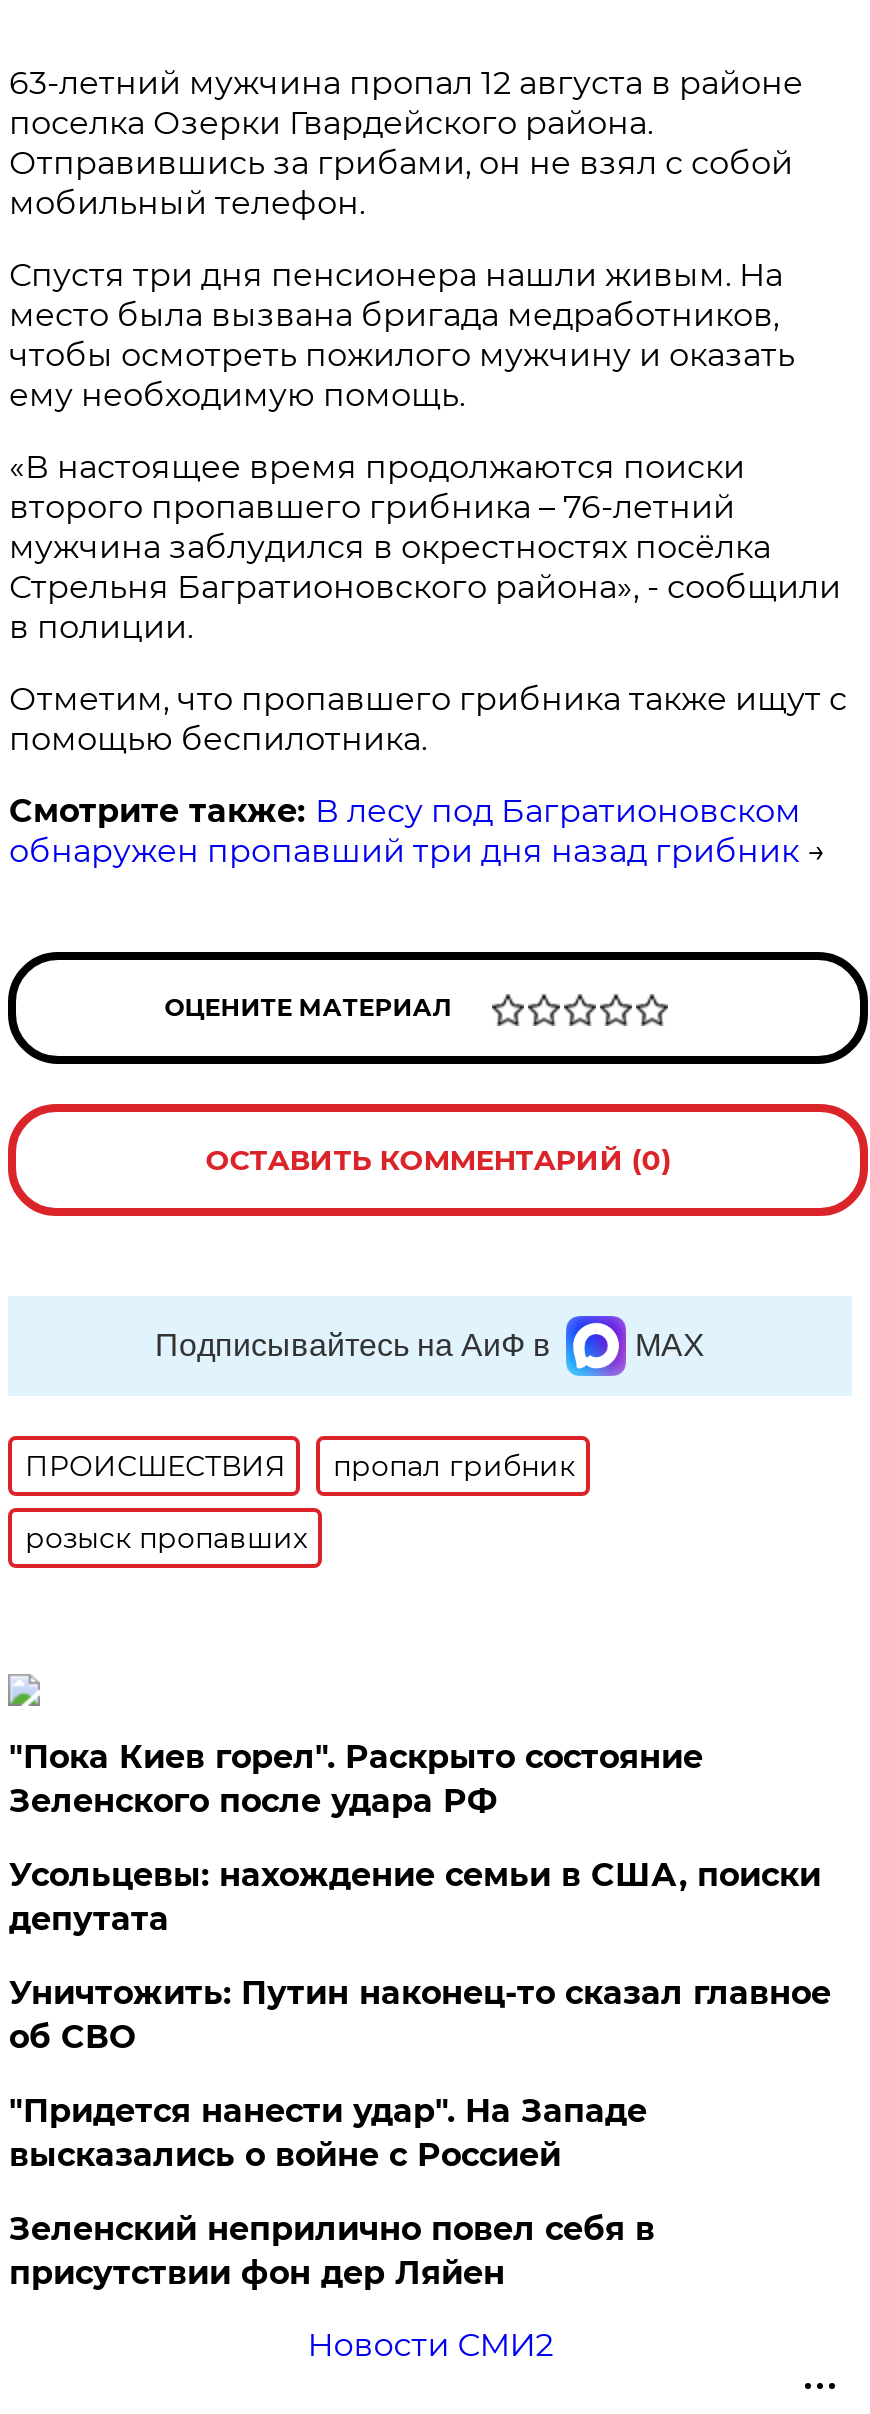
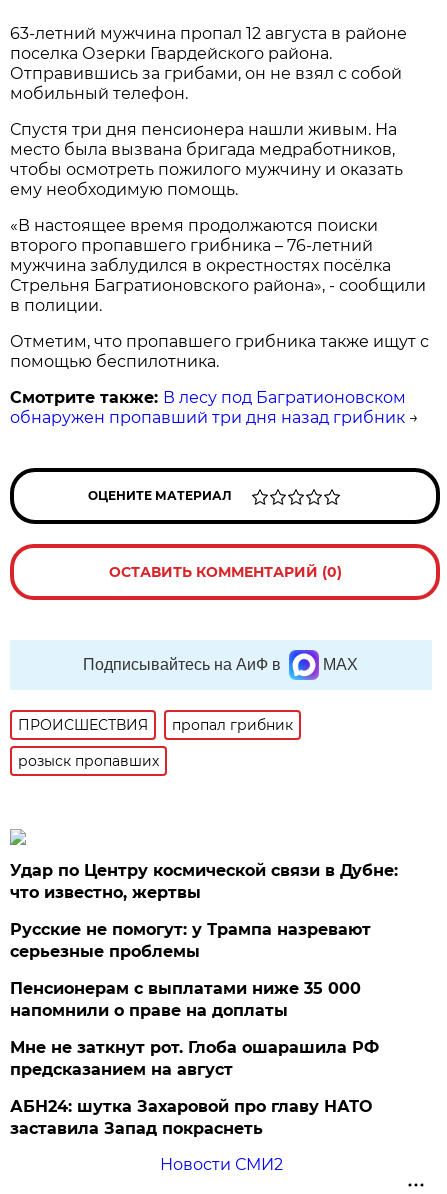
[9,1738,703,1820] "Пока Киев горел". Раскрыто состояние | Зеленского после удара РФ -> [10,861,398,902] Удар по Центру космической связи в Дубне: | что известно, жертвы
[9,1856,821,1938] Усольцевы: нахождение семьи в США, поиски | депутата -> [10,920,371,961] Русские не помогут: у Трампа назревают | серьезные проблемы
[9,1974,831,2056] Уничтожить: Путин наконец-то сказал главное | об СВО -> [10,979,361,1020] Пенсионерам с выплатами ниже 35 000 | напомнили о праве на доплаты
[9,2092,647,2174] "Придется нанести удар". На Западе | высказались о войне с Россией -> [10,1038,379,1079] Мне не заткнут рот. Глоба ошарашила РФ | предсказанием на август
[9,2210,655,2292] Зеленский неприлично повел cебя в | присутствии фон дер Ляйен -> [10,1097,372,1138] АБН24: шутка Захаровой про главу НАТО | заставила Запад покраснеть

